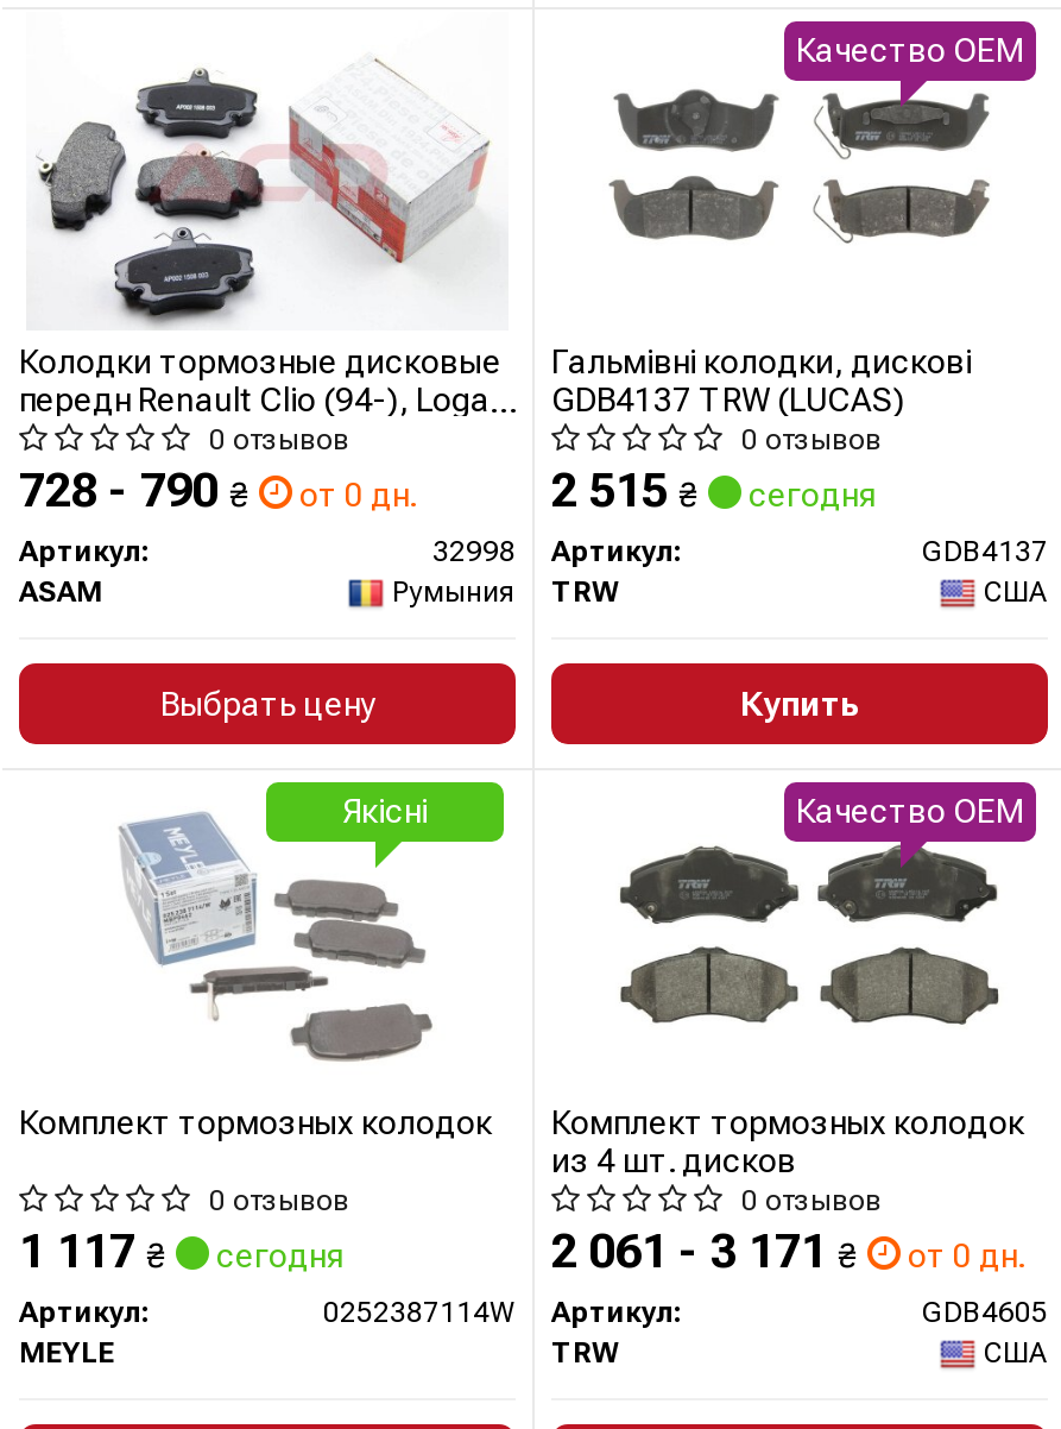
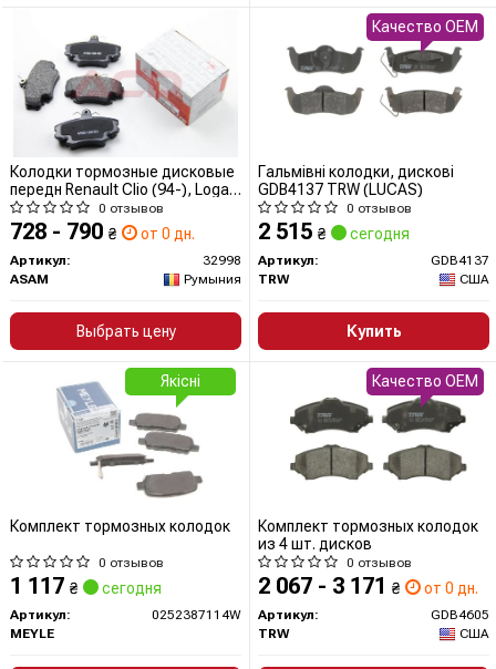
[551,1223,855,1280] 2 061 - 3 171 ₴ -> [258,573,400,600] 2 067 - 3 171 ₴

